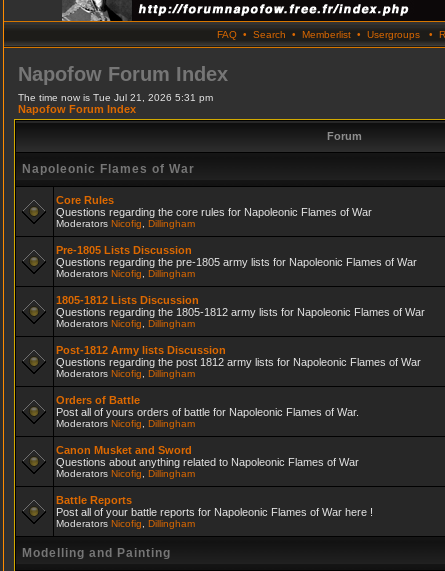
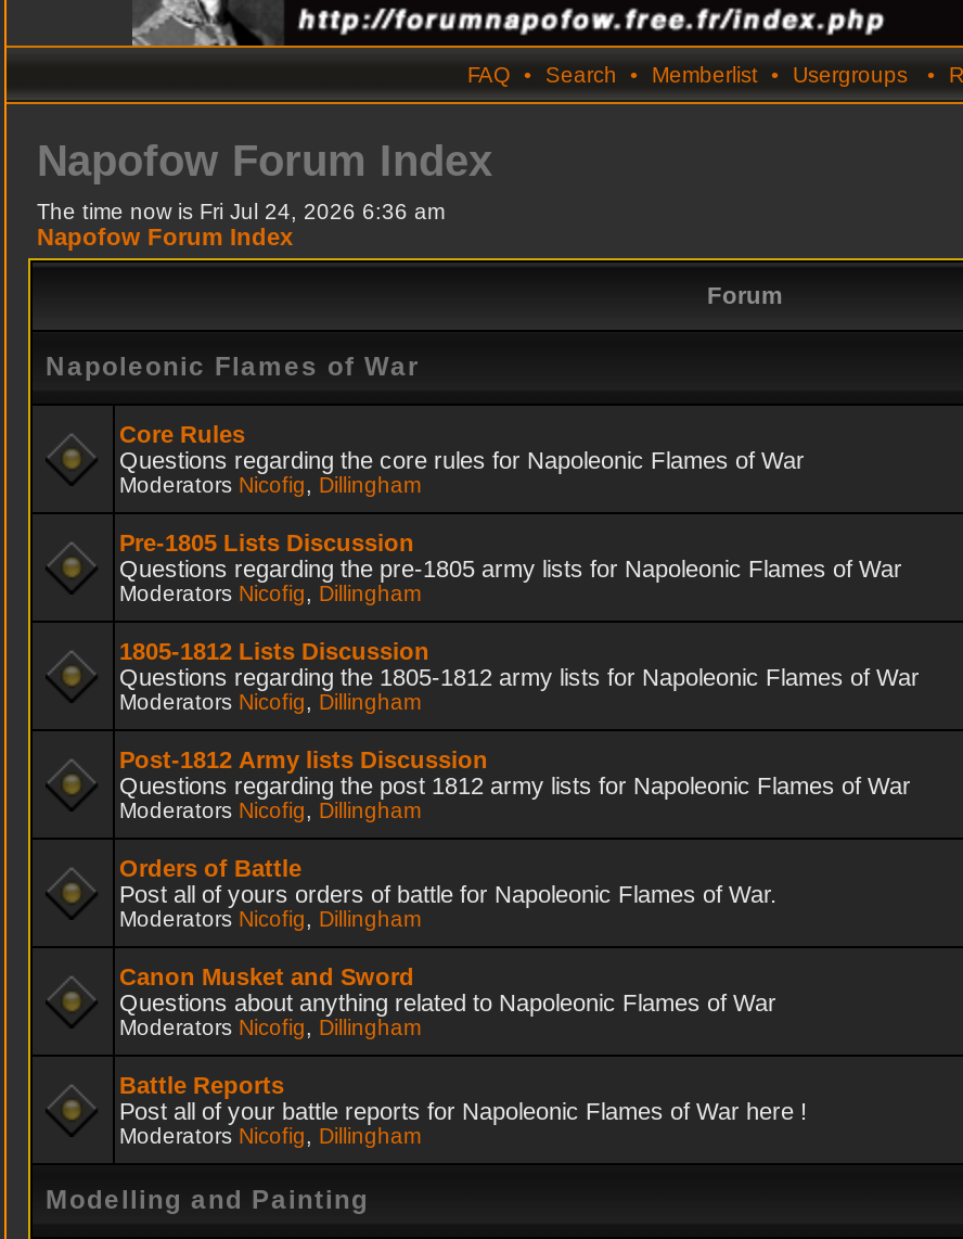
[18,92,213,103] The time now is Tue Jul 21, 2026 5:31 pm -> [37,200,445,223] The time now is Fri Jul 24, 2026 6:36 am

